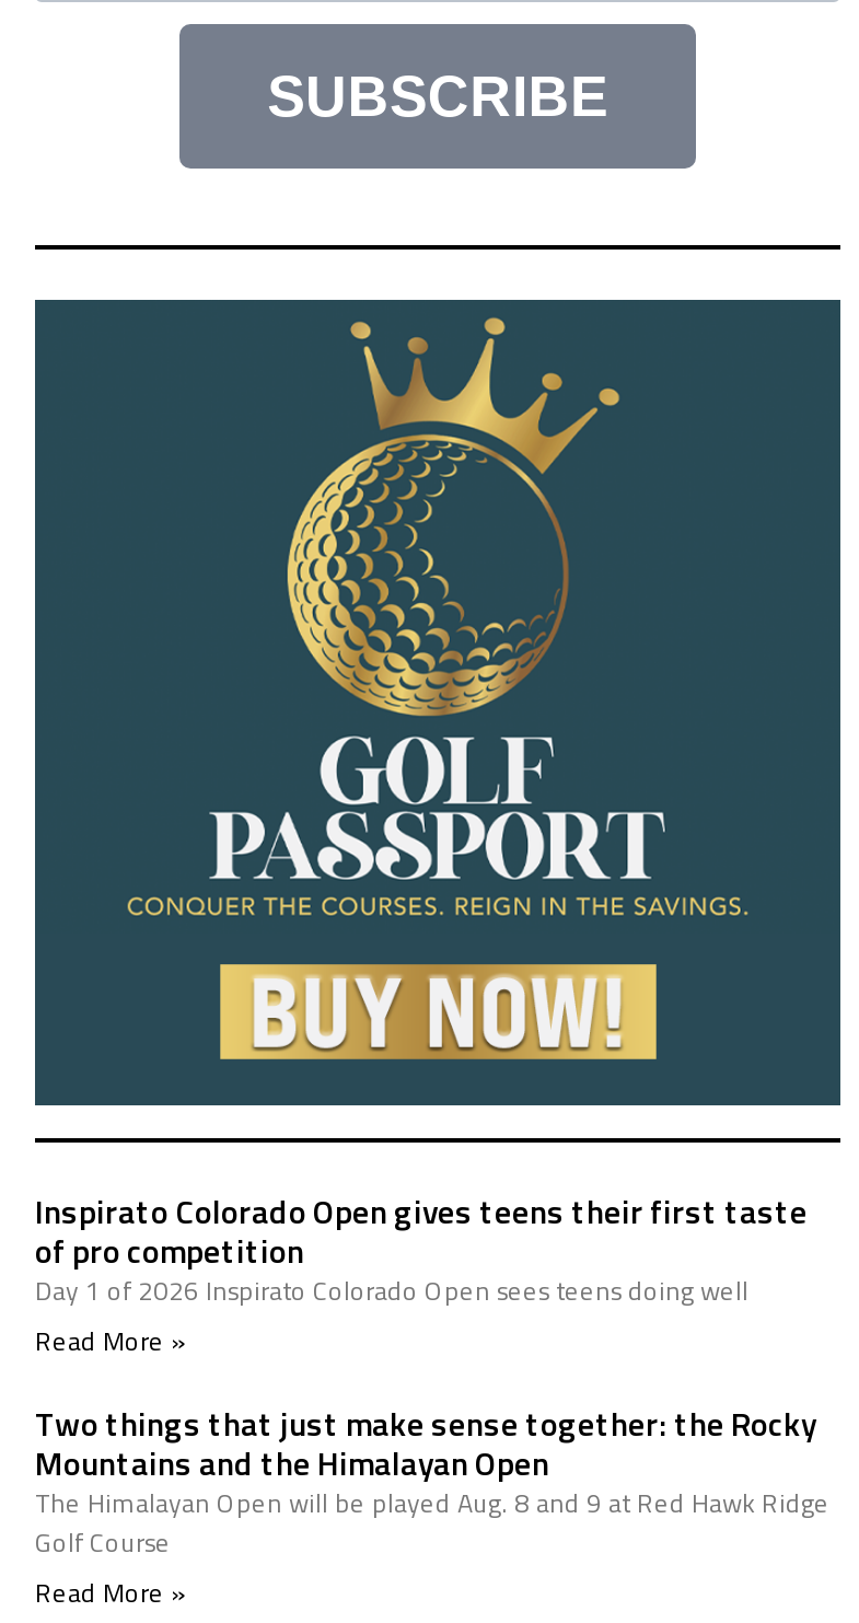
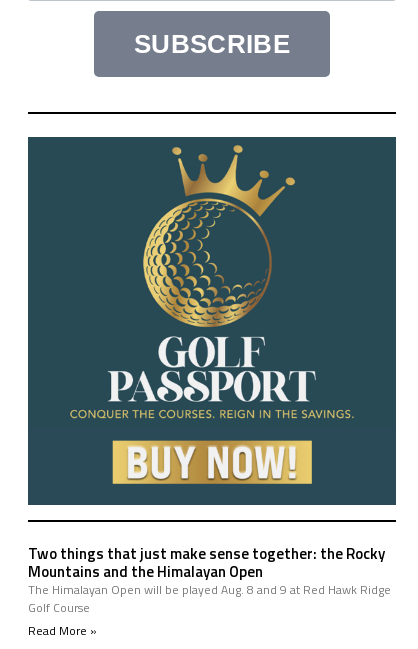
[35,1186,808,1361] Inspirato Colorado Open gives teens their first taste | of pro competition | Day 1 of 2026 Inspirato Colorado Open sees teens doing well | Read More » -> none

